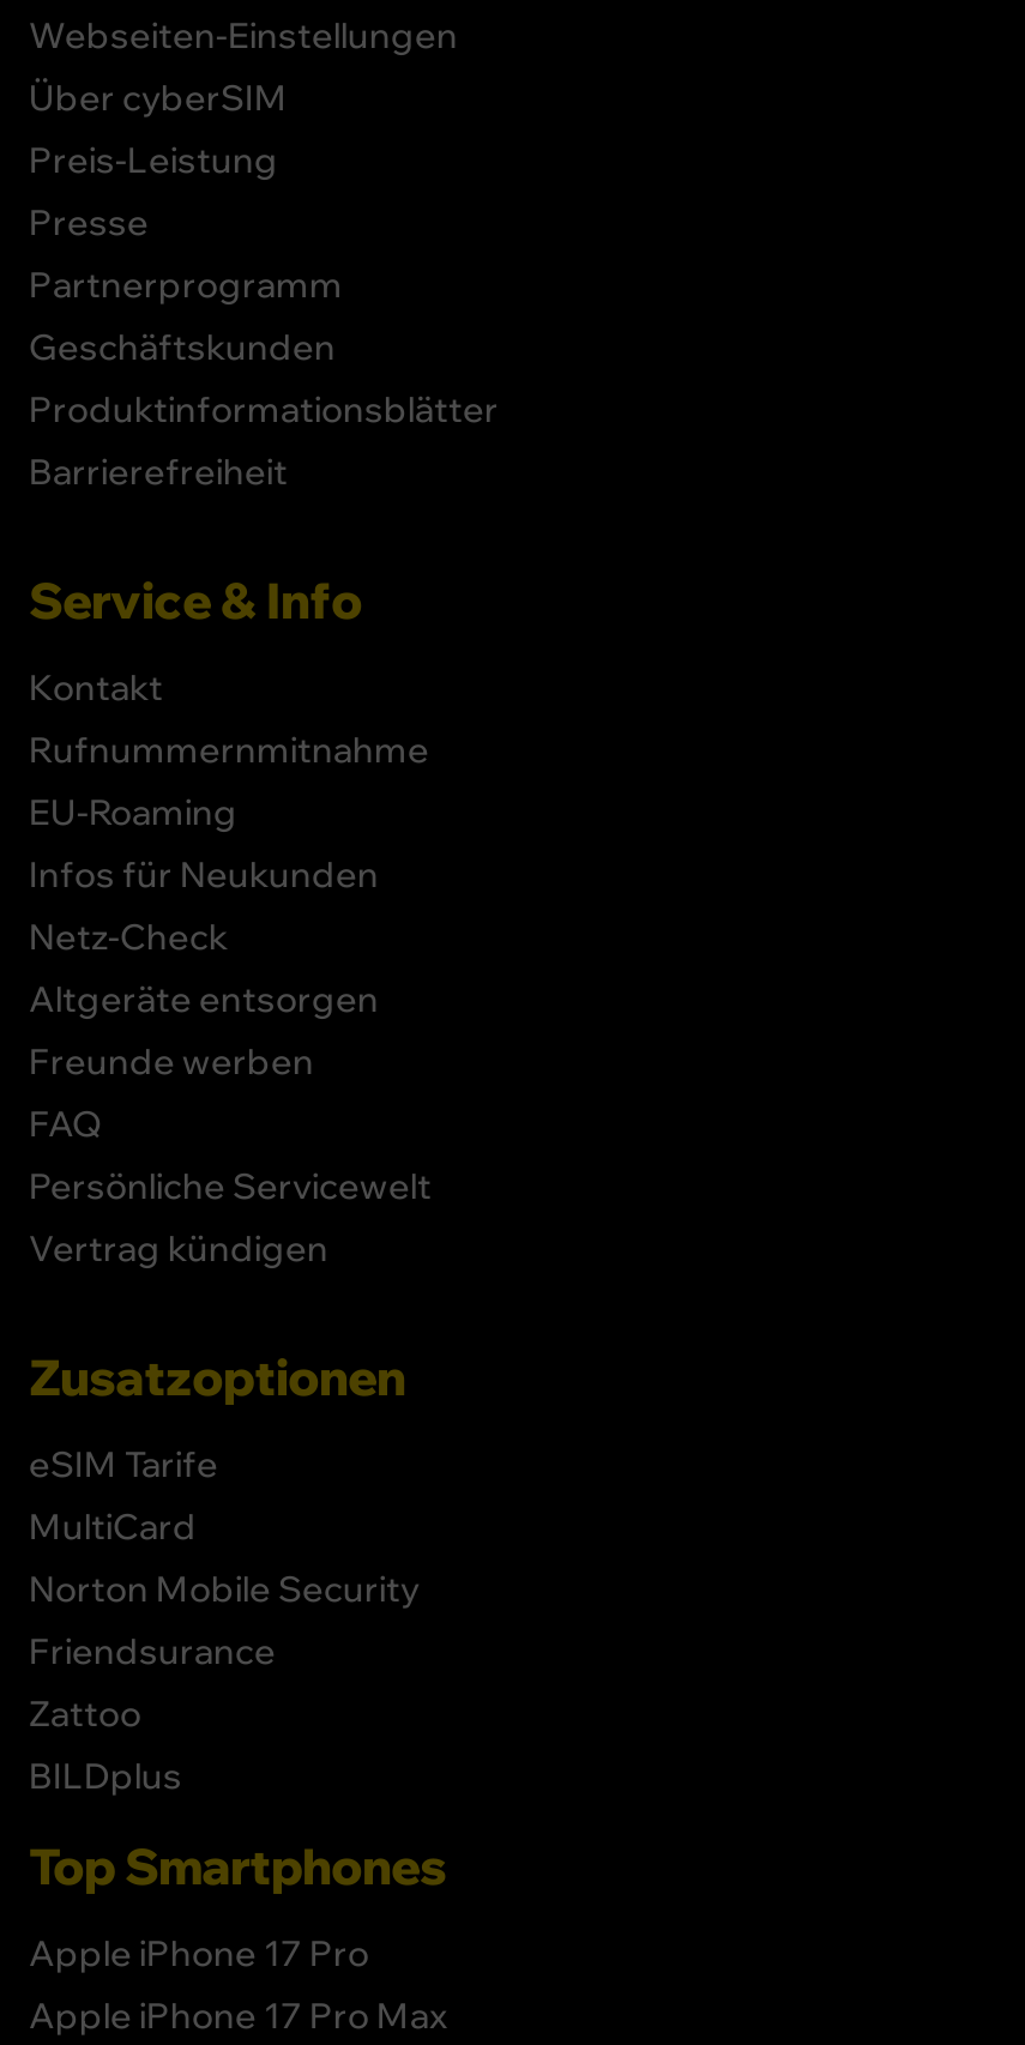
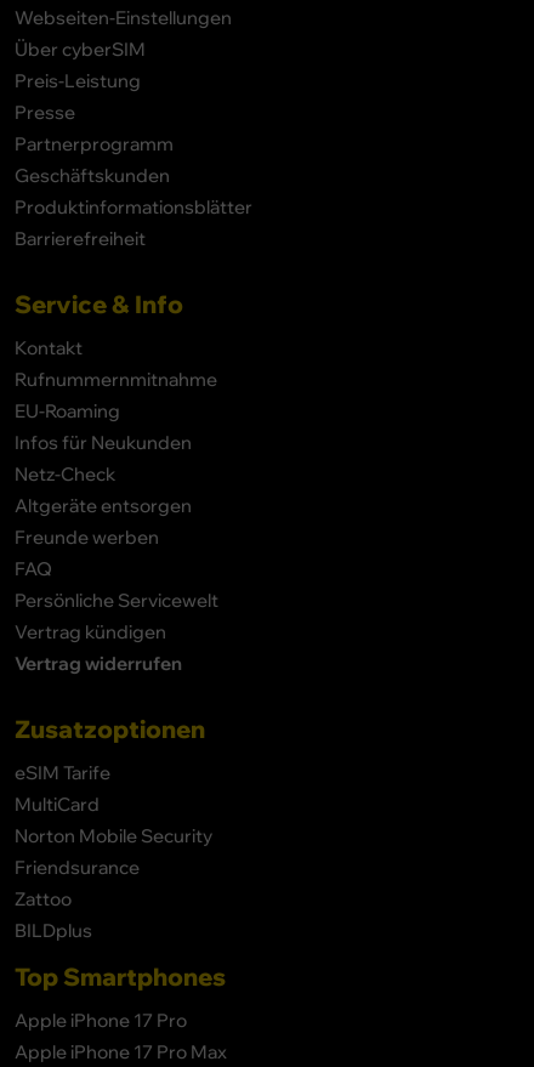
none -> [15,651,182,675] Vertrag widerrufen

